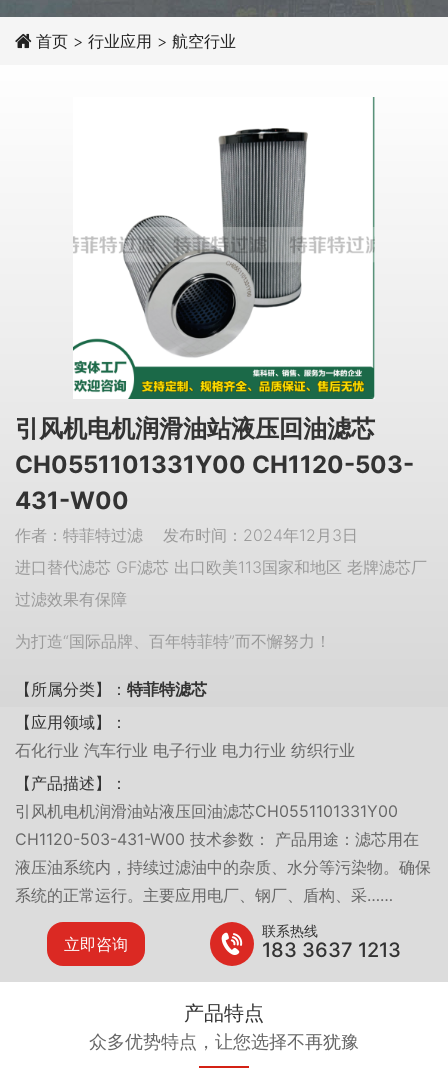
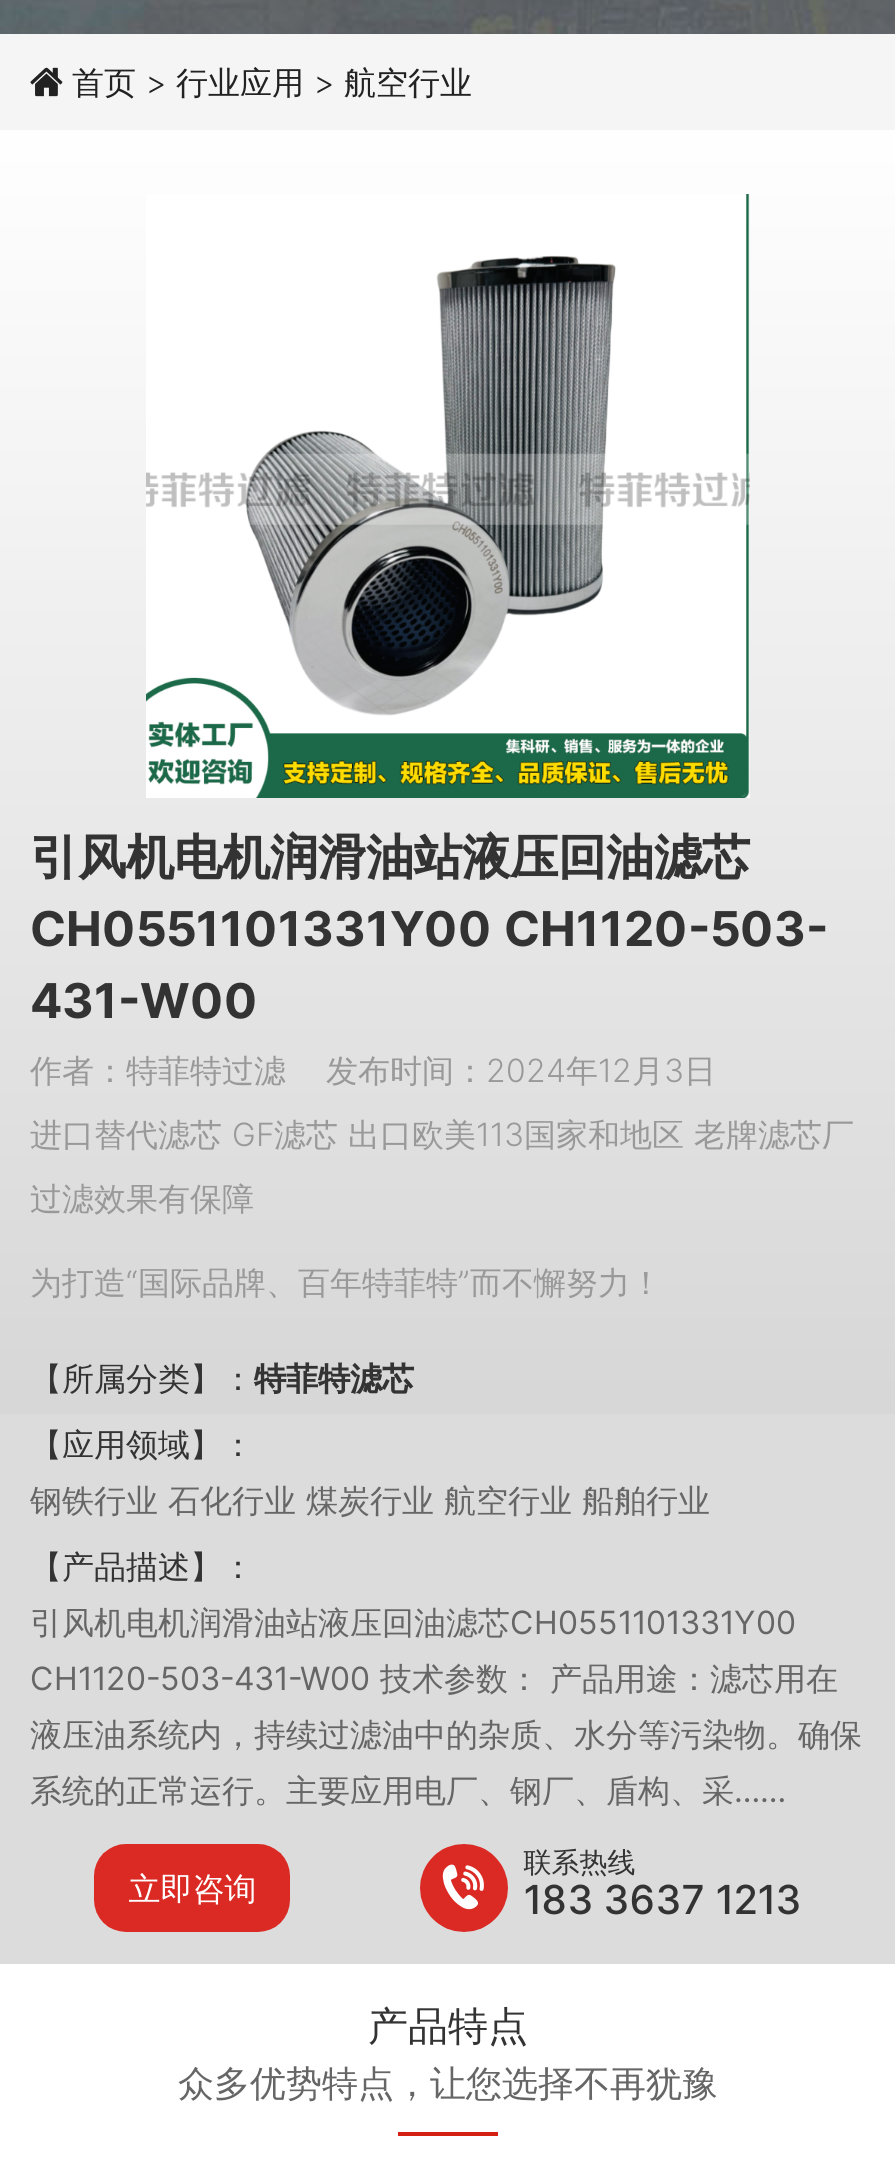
[15,740,355,760] 石化行业 汽车行业 电子行业 电力行业 纺织行业 -> [30,1480,710,1520] 钢铁行业 石化行业 煤炭行业 航空行业 船舶行业

